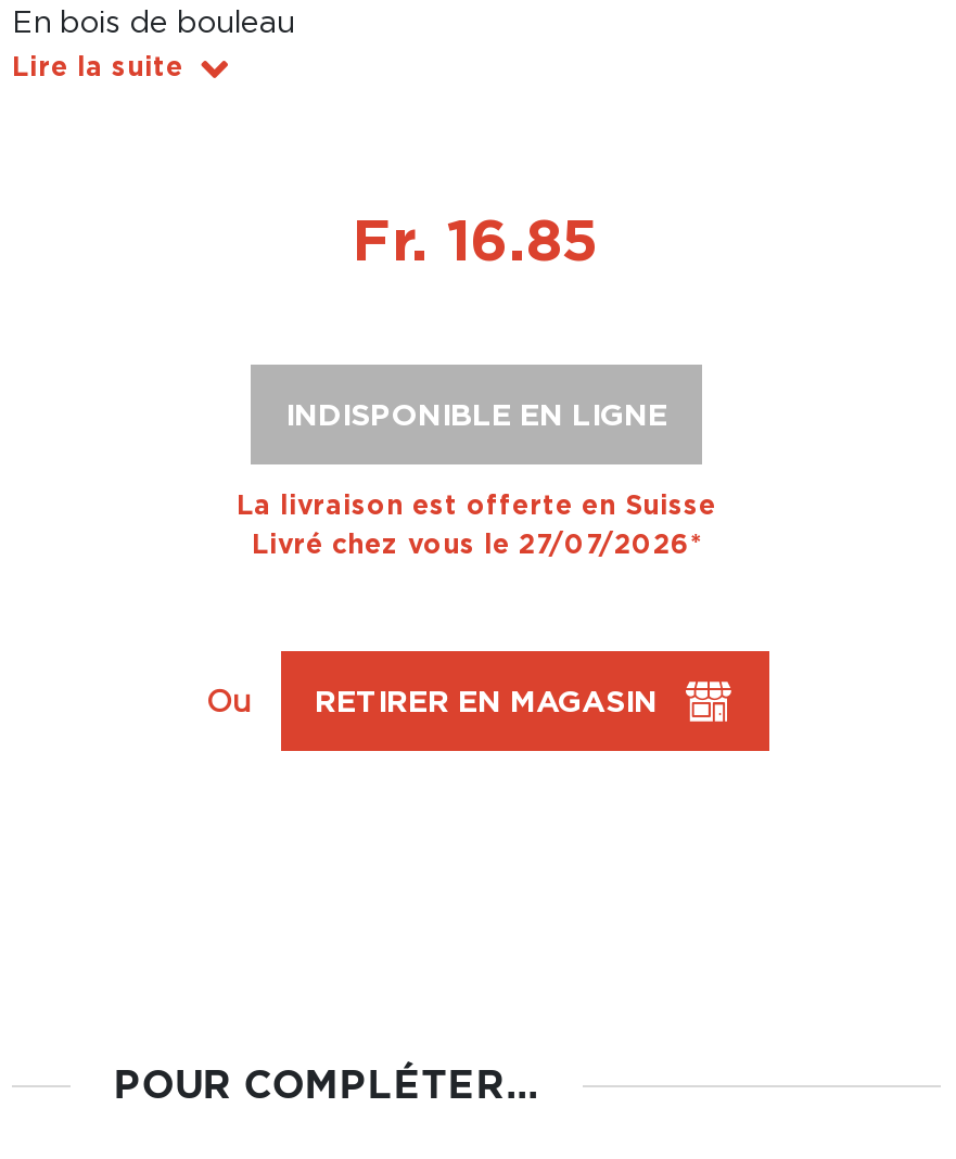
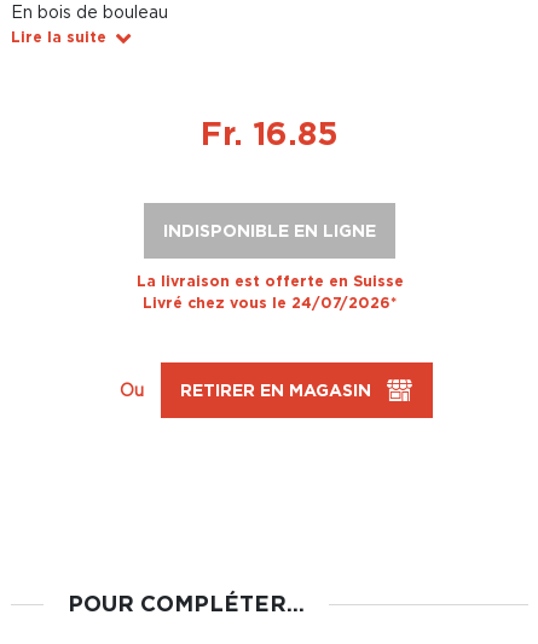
[252,530,701,558] Livré chez vous le 27/07/2026* -> [143,295,397,311] Livré chez vous le 24/07/2026*

